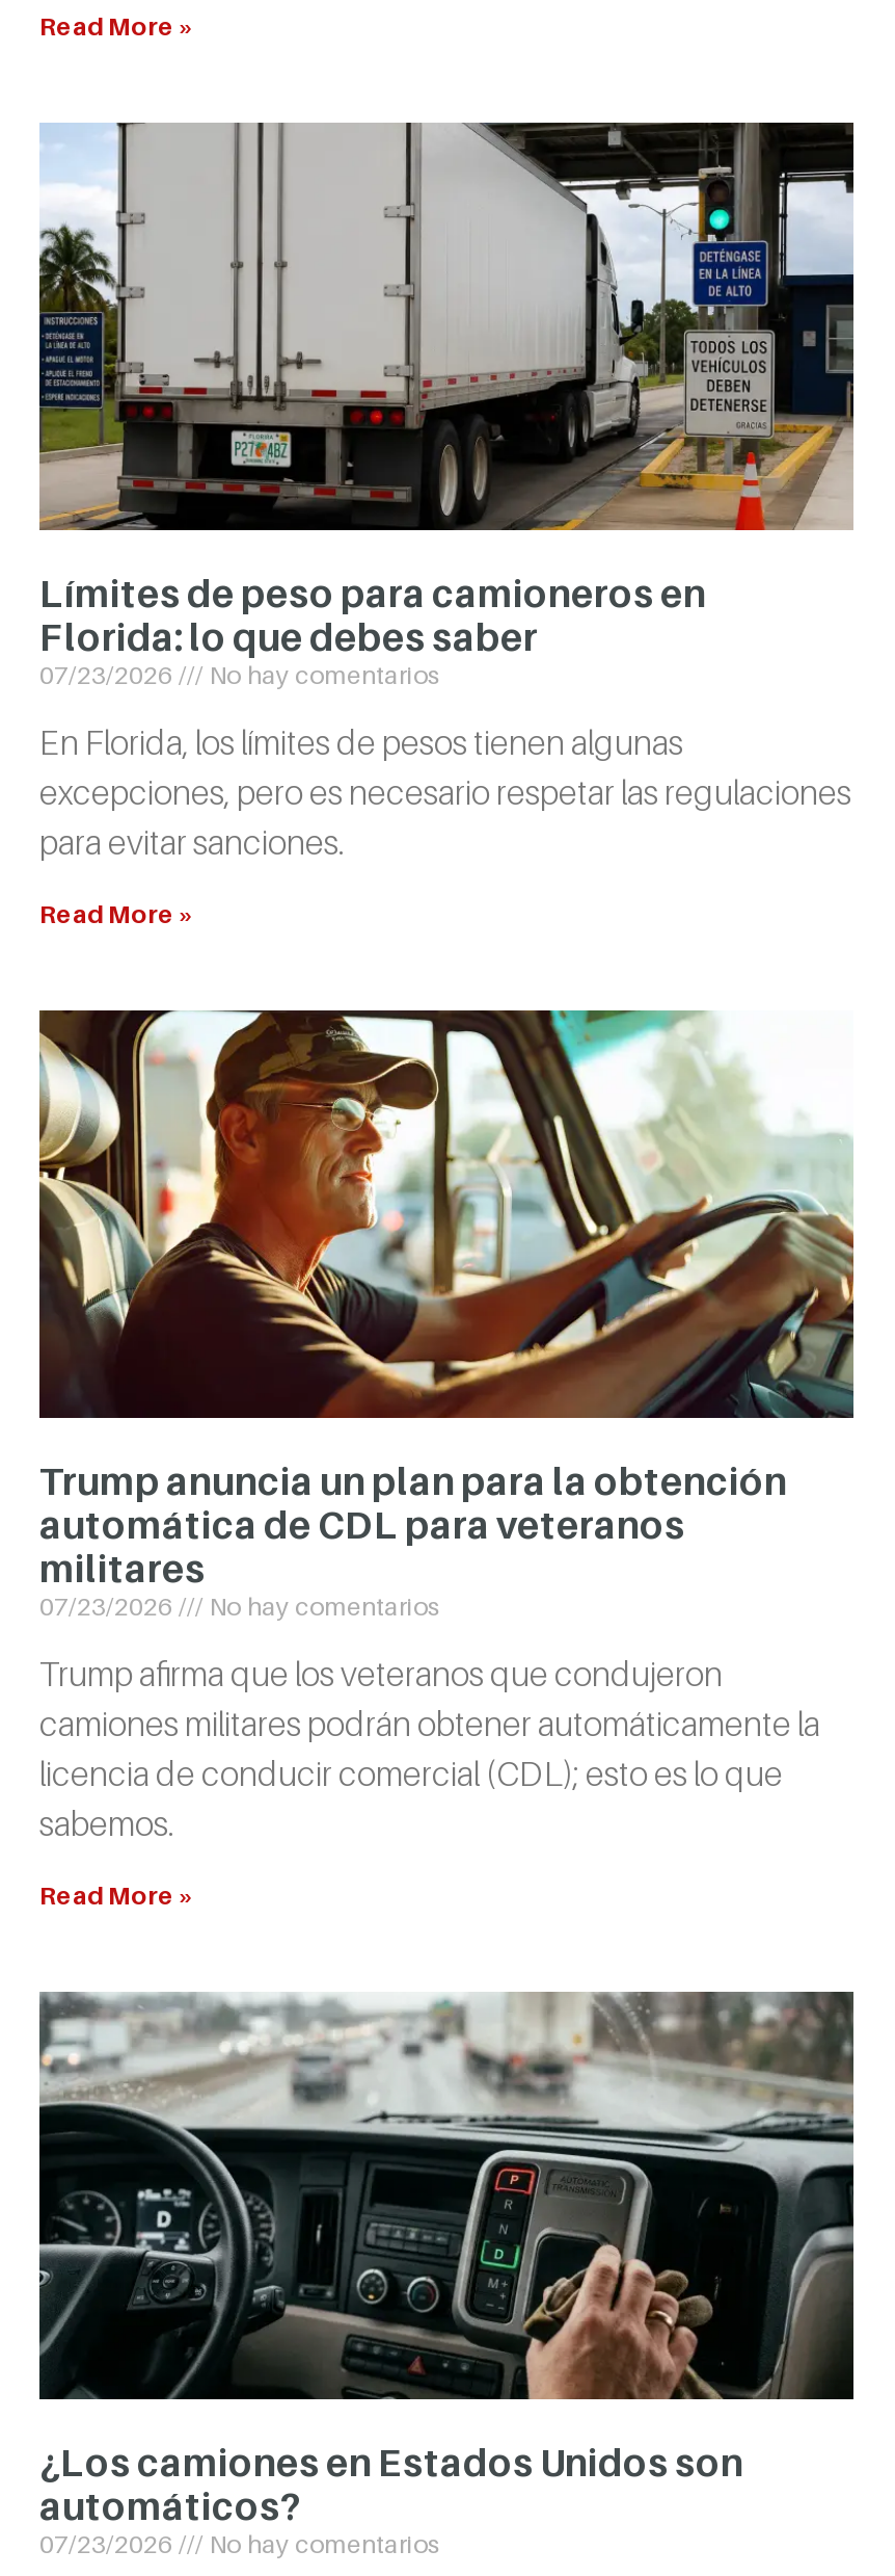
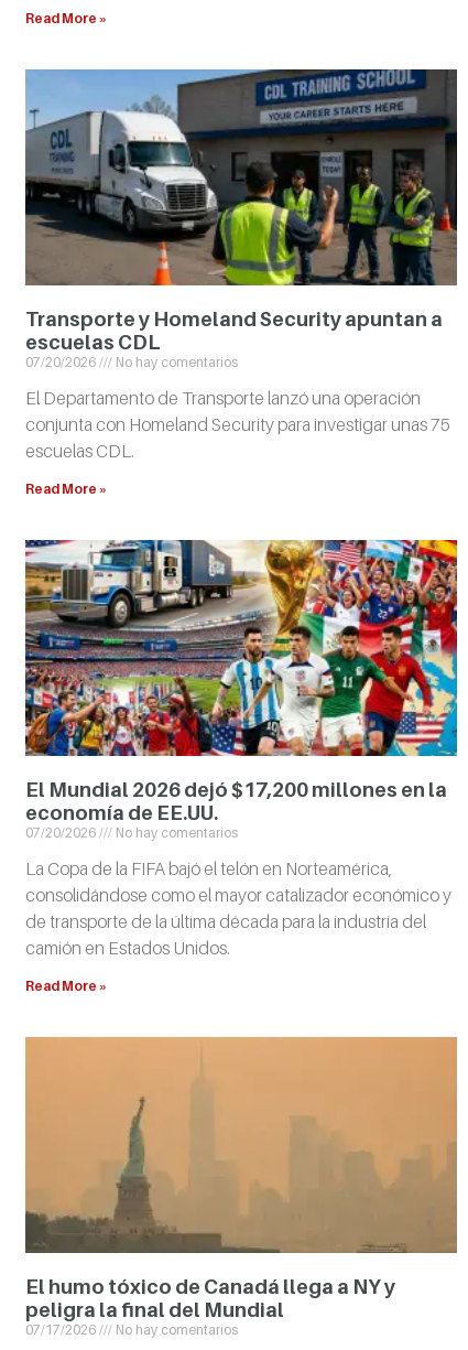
[39,120,856,690] [image] | Límites de peso para camioneros en | Florida: lo que debes saber | 07/23/2026 -> [25,68,458,371] [image] | Transporte y Homeland Security apuntan a | escuelas CDL | 07/20/2026
[39,721,851,862] En Florida, los límites de pesos tienen algunas | excepciones, pero es necesario respetar las regulaciones | para evitar sanciones. -> [25,387,450,462] El Departamento de Transporte lanzó una operación | conjunta con Homeland Security para investigar unas 75 | escuelas CDL.
[37,1007,856,1621] [image] | Trump anuncia un plan para la obtención | automática de CDL para veteranos | militares | 07/23/2026 -> [24,539,458,841] [image] | El Mundial 2026 dejó $17,200 millones en la | economía de EE.UU. | 07/20/2026
[39,1652,820,1844] Trump afirma que los veteranos que condujeron | camiones militares podrán obtener automáticamente la | licencia de conducir comercial (CDL); esto es lo que | sabemos. -> [25,858,451,959] La Copa de la FIFA bajó el telón en Norteamérica, | consolidándose como el mayor catalizador económico y | de transporte de la última década para la industria del | camión en Estados Unidos.
[37,1991,856,2559] [image] | ¿Los camiones en Estados Unidos son | automáticos? | 07/23/2026 -> [24,1036,458,1338] [image] | El humo tóxico de Canadá llega a NY y | peligra la final del Mundial | 07/17/2026

